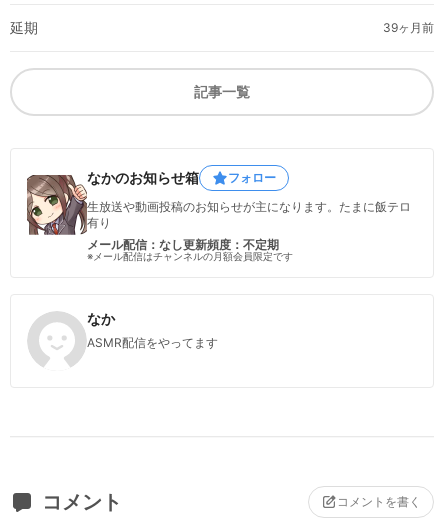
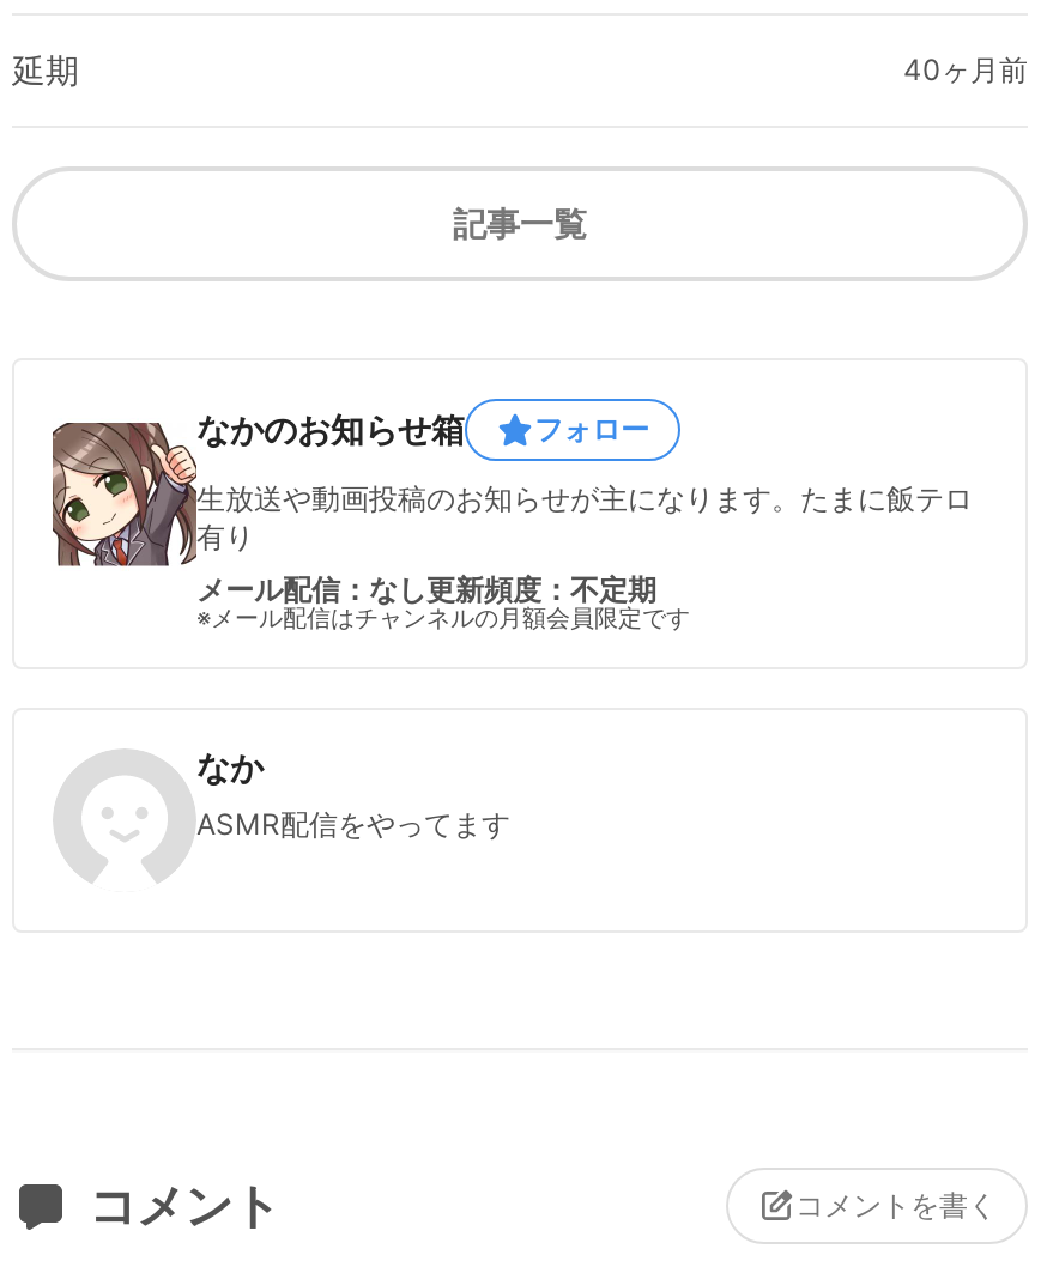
[383,20,434,35] 39ヶ月前 -> [903,51,1028,87] 40ヶ月前

